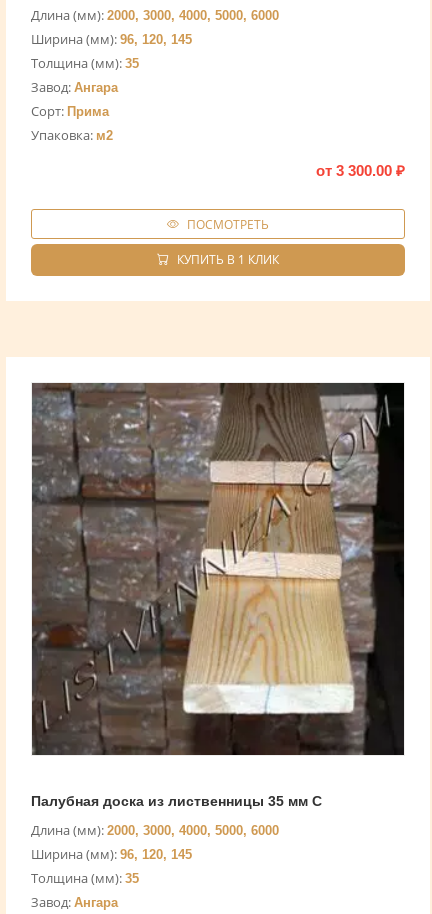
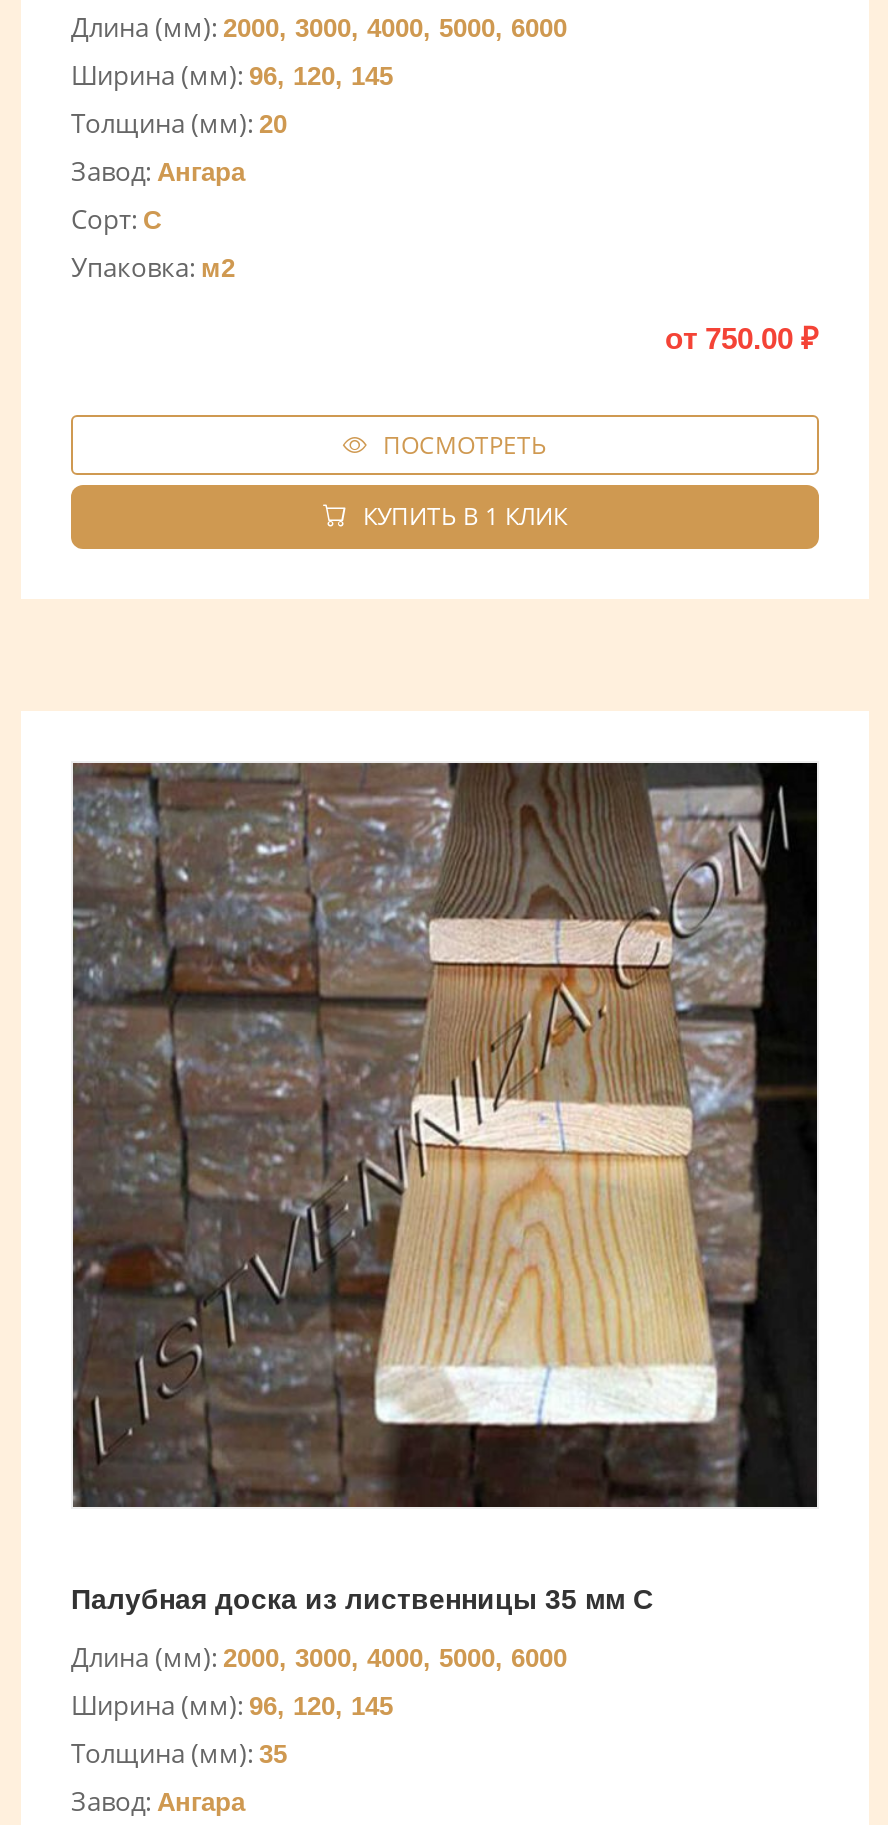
[31,54,139,72] Толщина (мм): 35 -> [71,105,287,141] Толщина (мм): 20
[31,102,109,120] Сорт: Прима -> [71,201,161,237] Сорт: С
[316,162,405,179] от 3 300.00 ₽ -> [665,321,819,355] от 750.00 ₽

